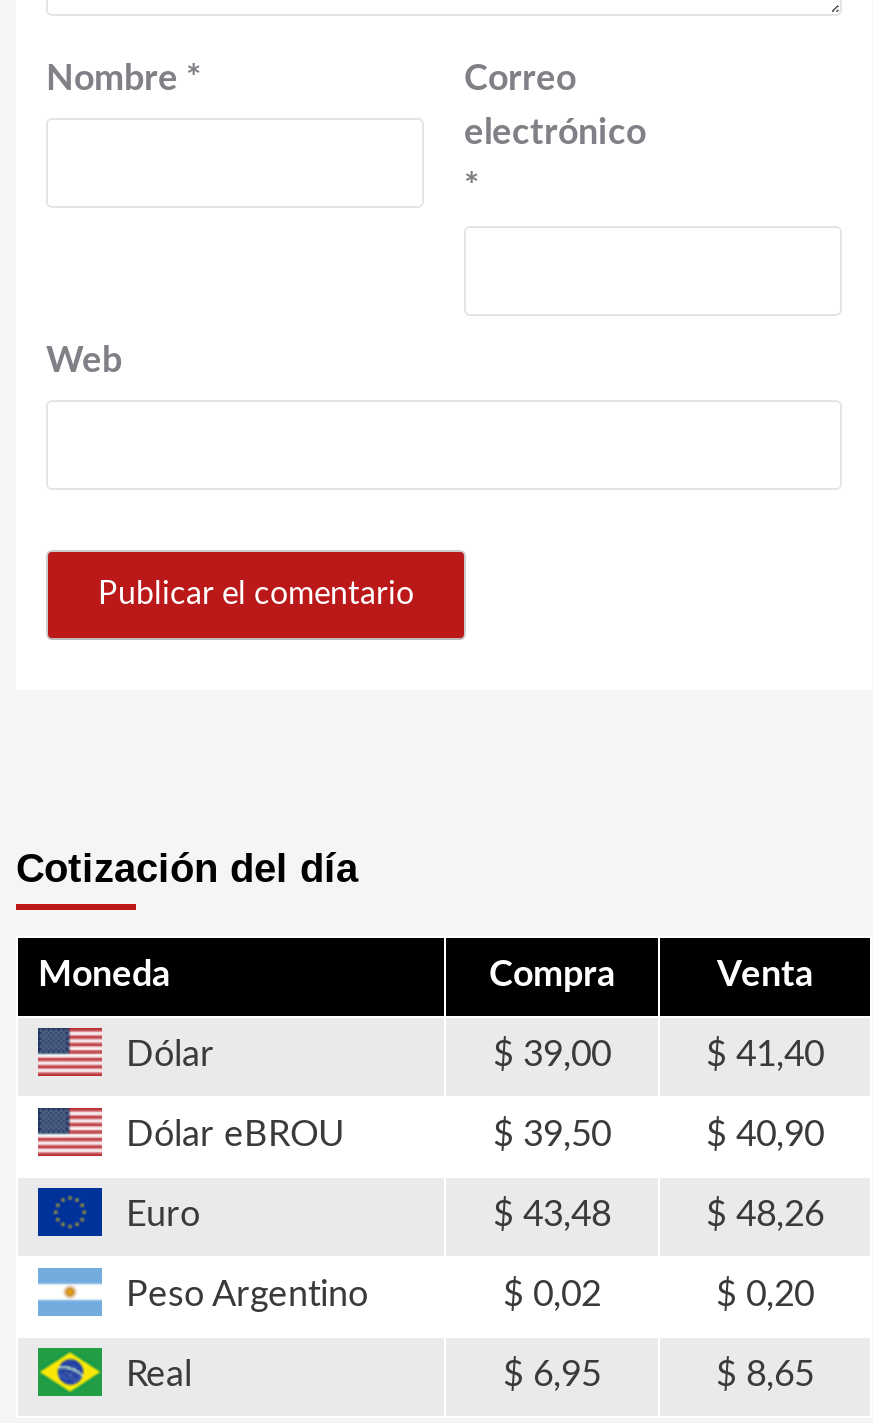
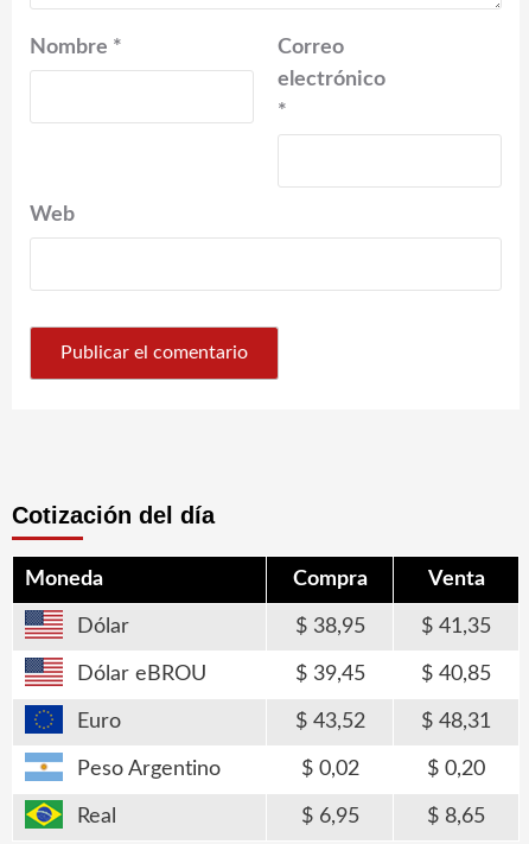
[523,1037,611,1073] 39,00 -> [313,616,365,637] 38,95
[736,1037,824,1073] 41,40 -> [439,616,491,637] 41,35
[523,1117,611,1153] 39,50 -> [313,663,365,685] 39,45
[736,1117,824,1153] 40,90 -> [439,663,491,685] 40,85
[523,1197,611,1233] 43,48 -> [313,711,365,732] 43,52
[736,1197,824,1233] 48,26 -> [439,711,491,732] 48,31

